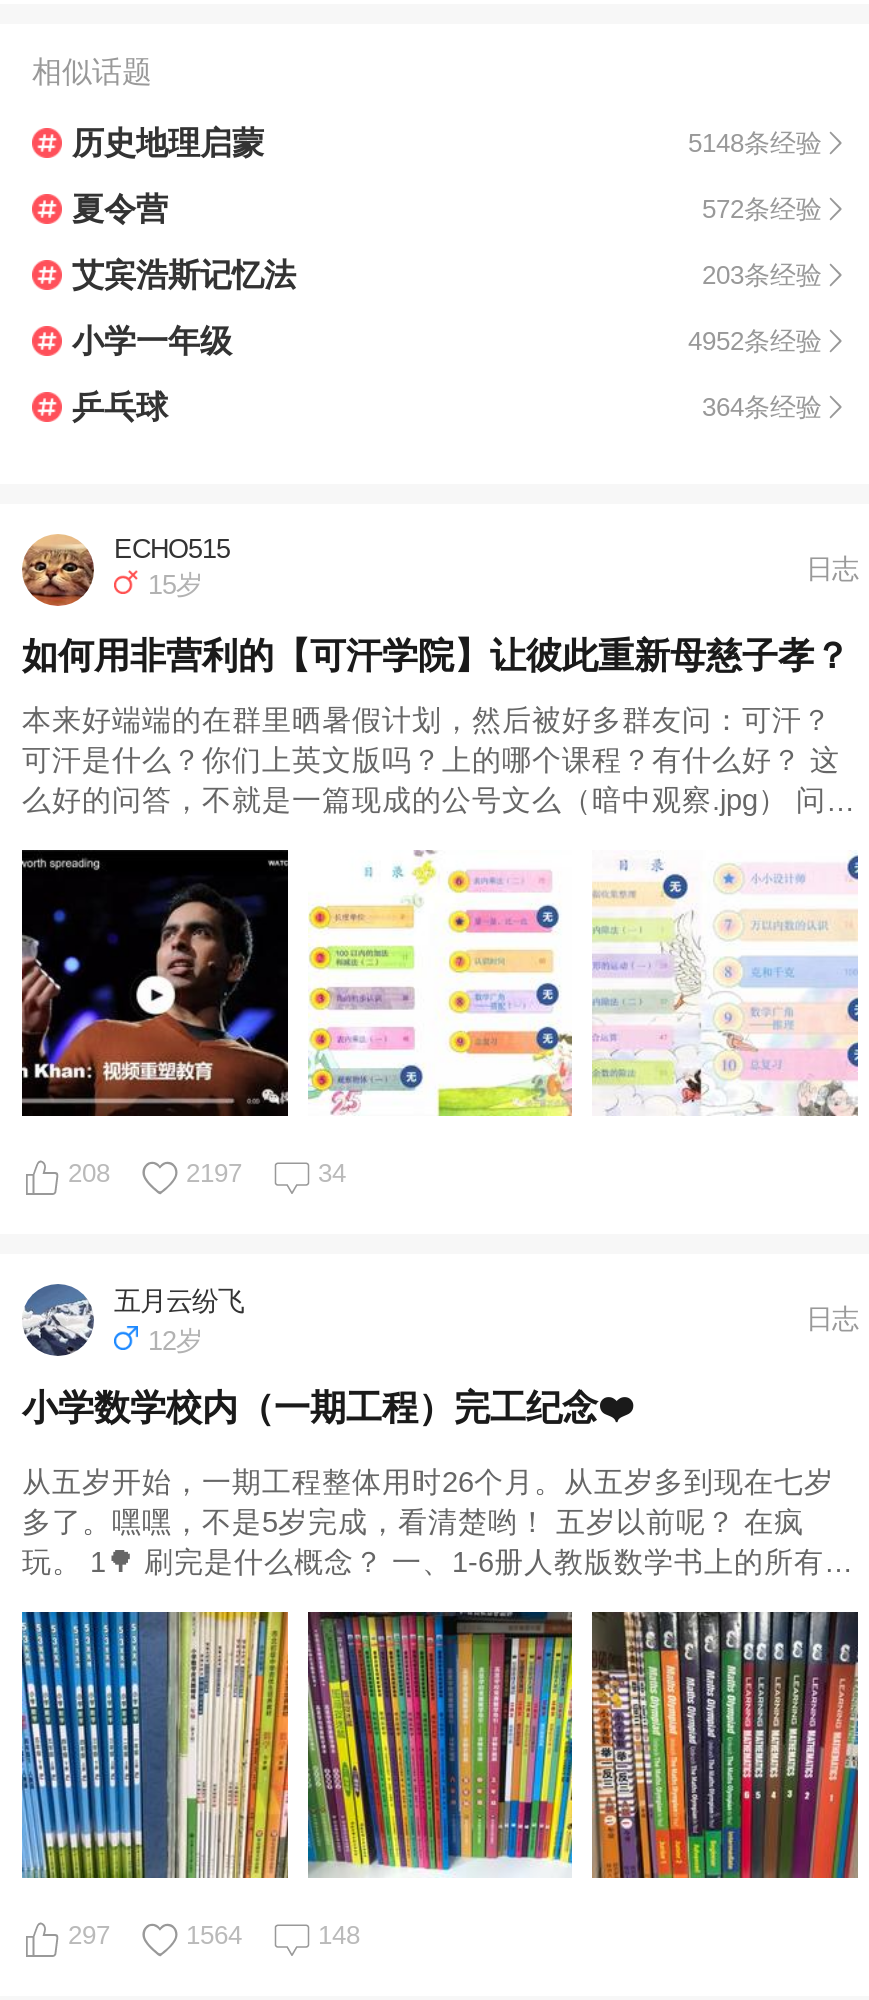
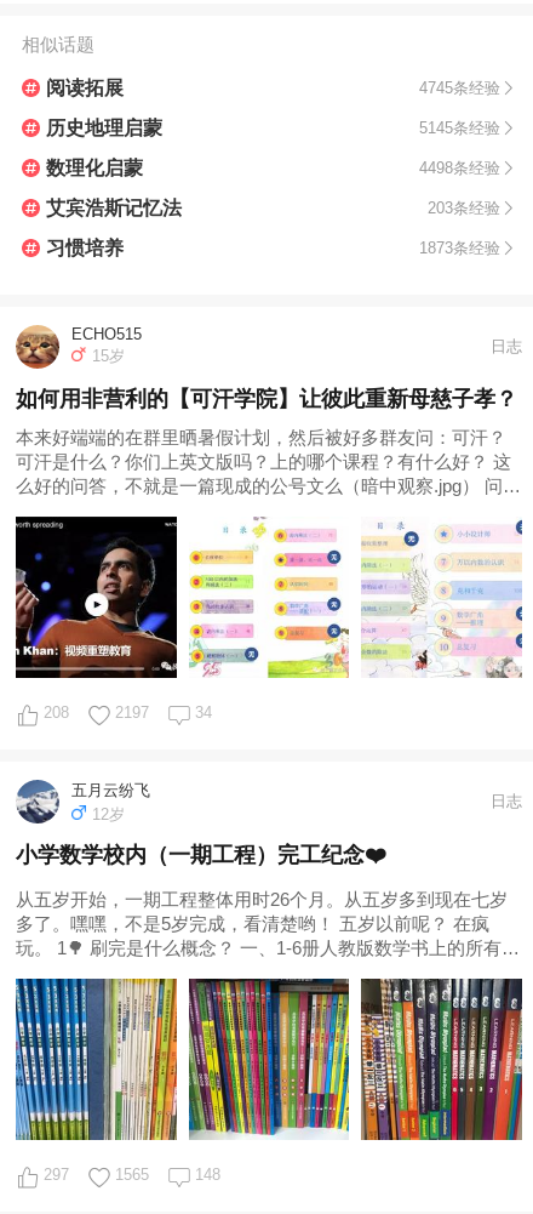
none -> [46,78,500,99] 阅读拓展 | 4745条经验
moved [72,127,264,161] -> [46,118,162,139]: 历史地理启蒙
[688,129,822,159] 5148条经验 -> [419,119,500,138] 5145条经验
[72,193,822,227] 夏令营 | 572条经验 -> [46,158,500,179] 数理化启蒙 | 4498条经验
moved [72,259,822,293] -> [46,198,500,219]: 艾宾浩斯记忆法 | 203条经验
[72,325,822,425] 小学一年级 | 4952条经验 | 乒乓球 | 364条经验 -> [46,238,500,259] 习惯培养 | 1873条经验
[186,1920,242,1950] 1564 -> [115,1165,149,1183] 1565

